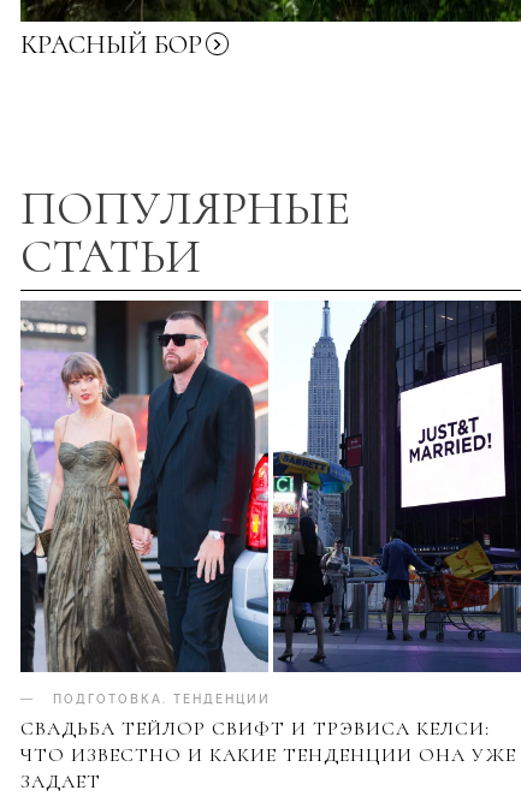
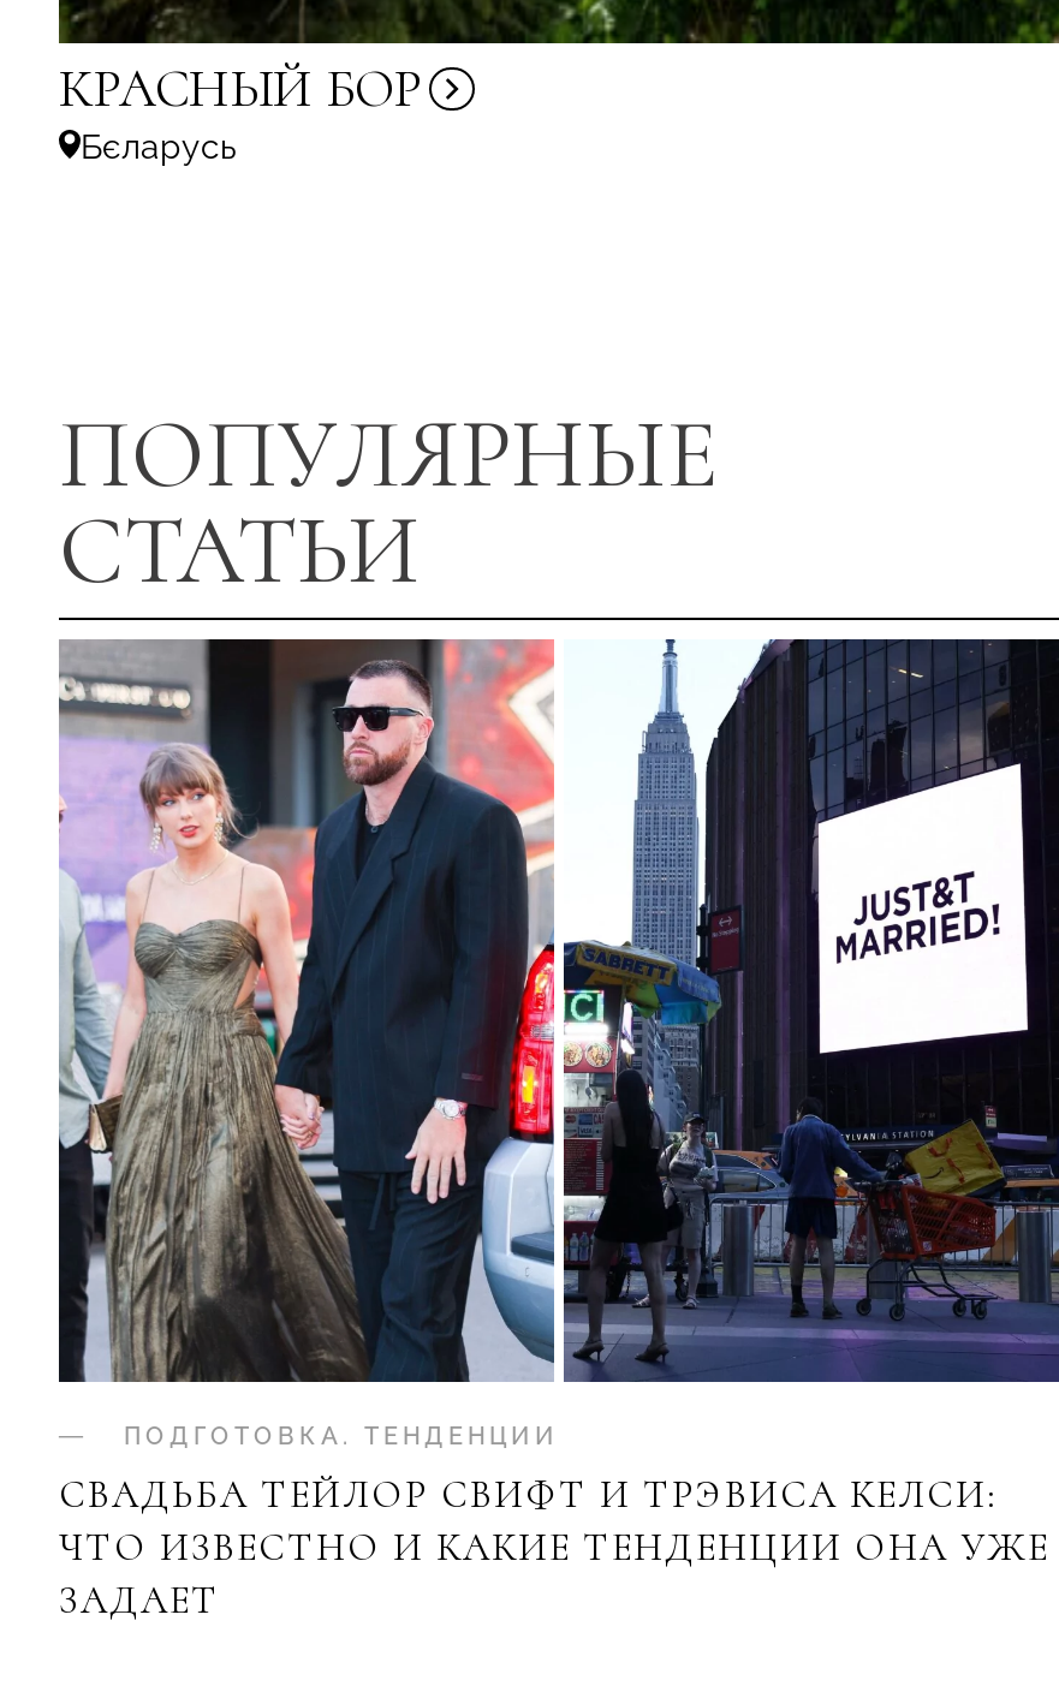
none -> [81,127,237,165] Бєларусь

